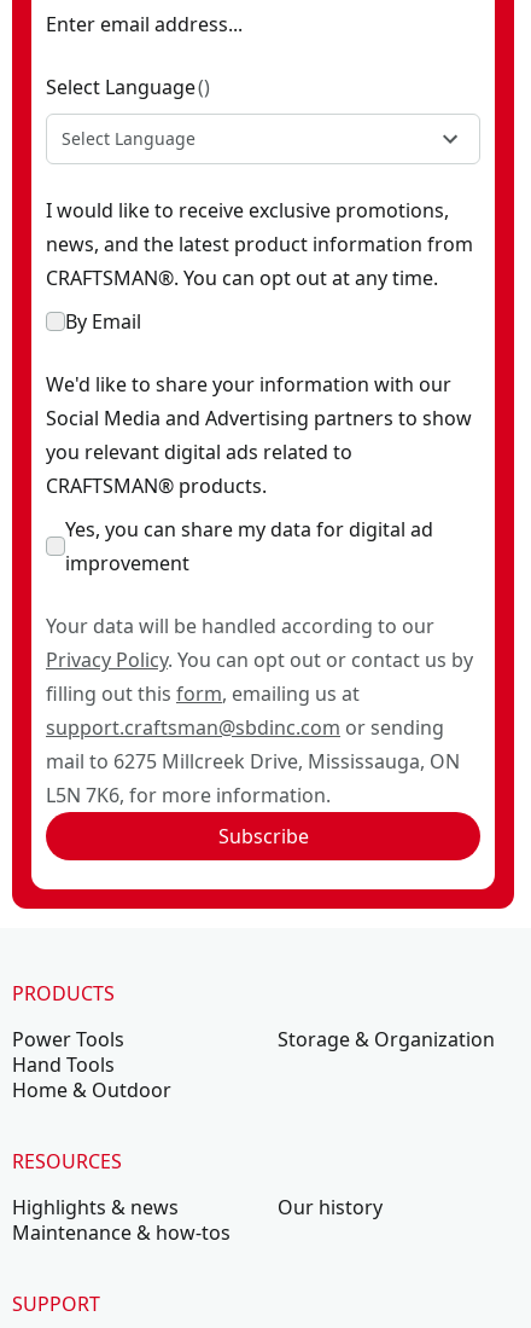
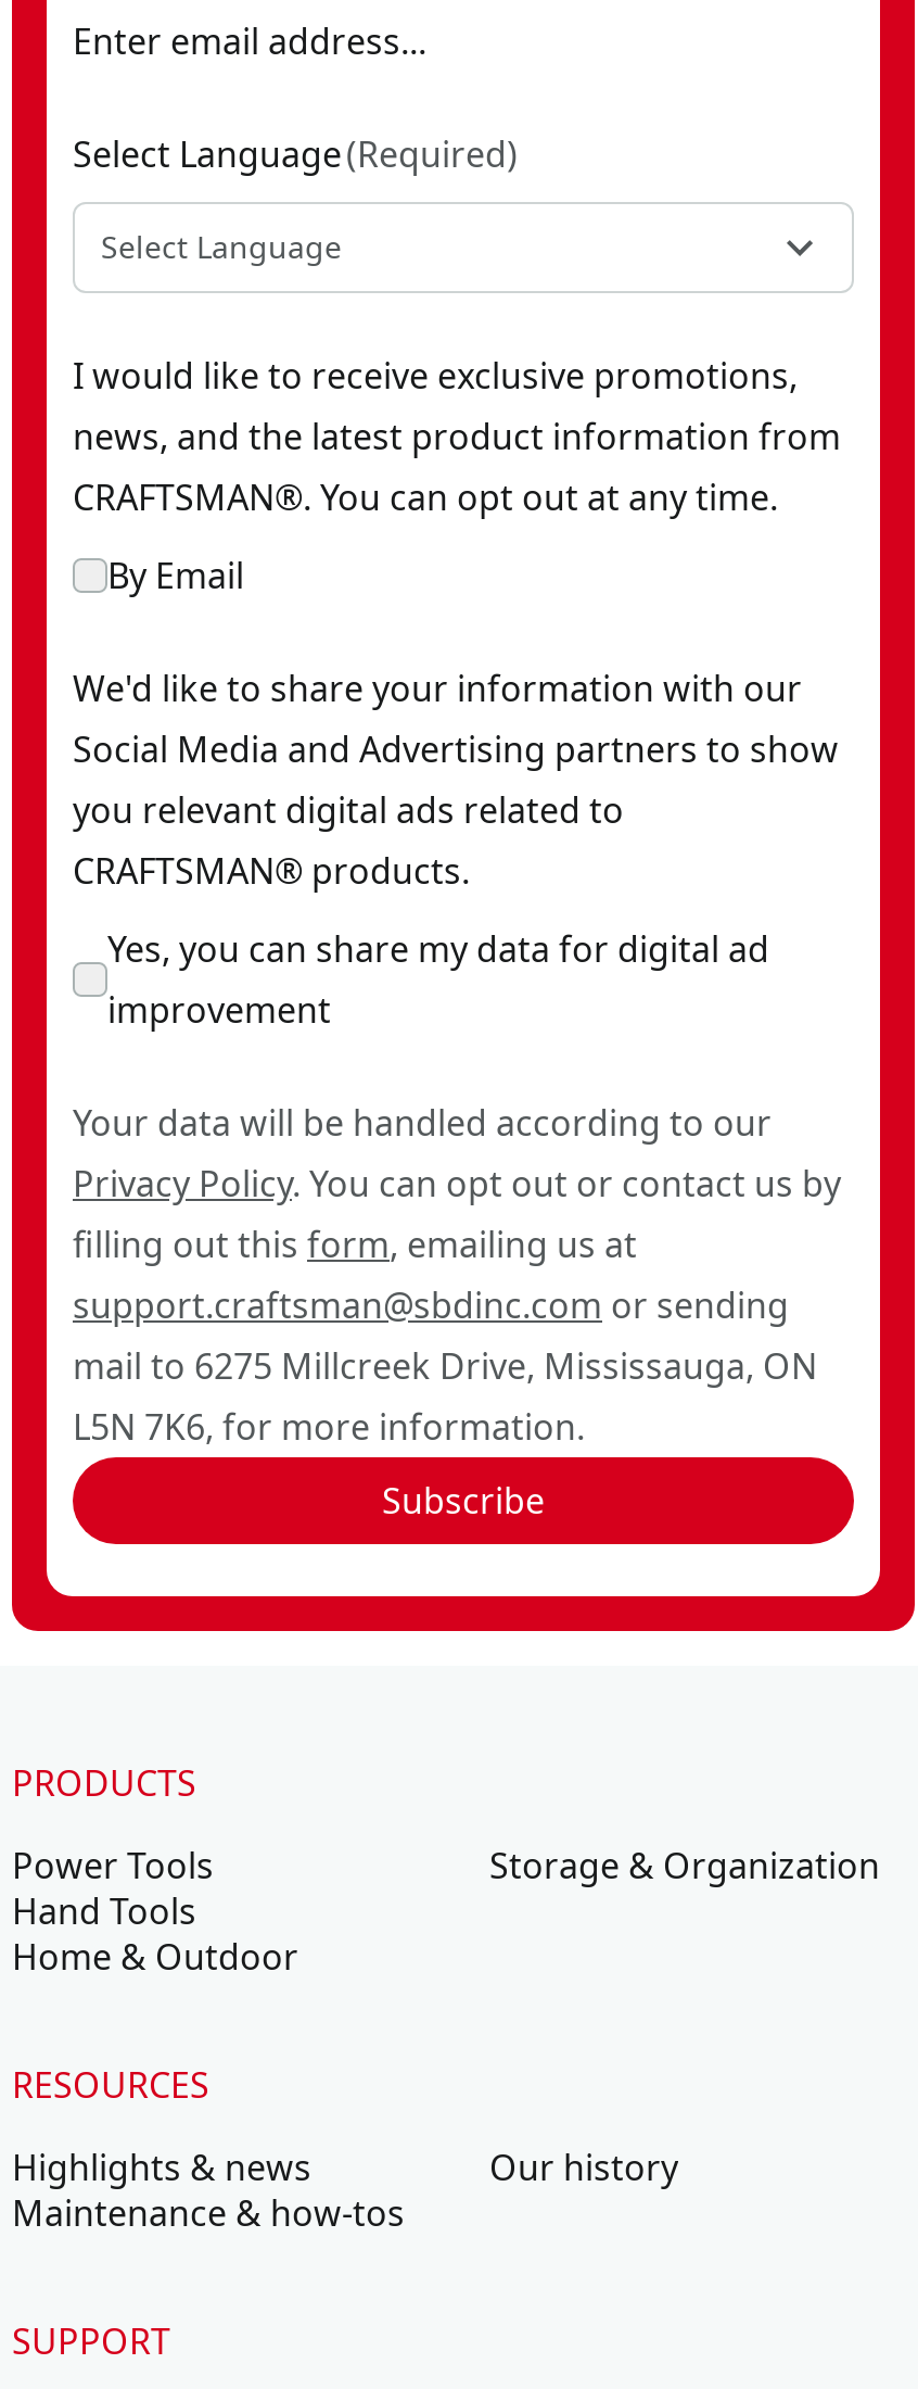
[46,74,210,100] Select Language () -> [73,130,518,178] Select Language (Required)

